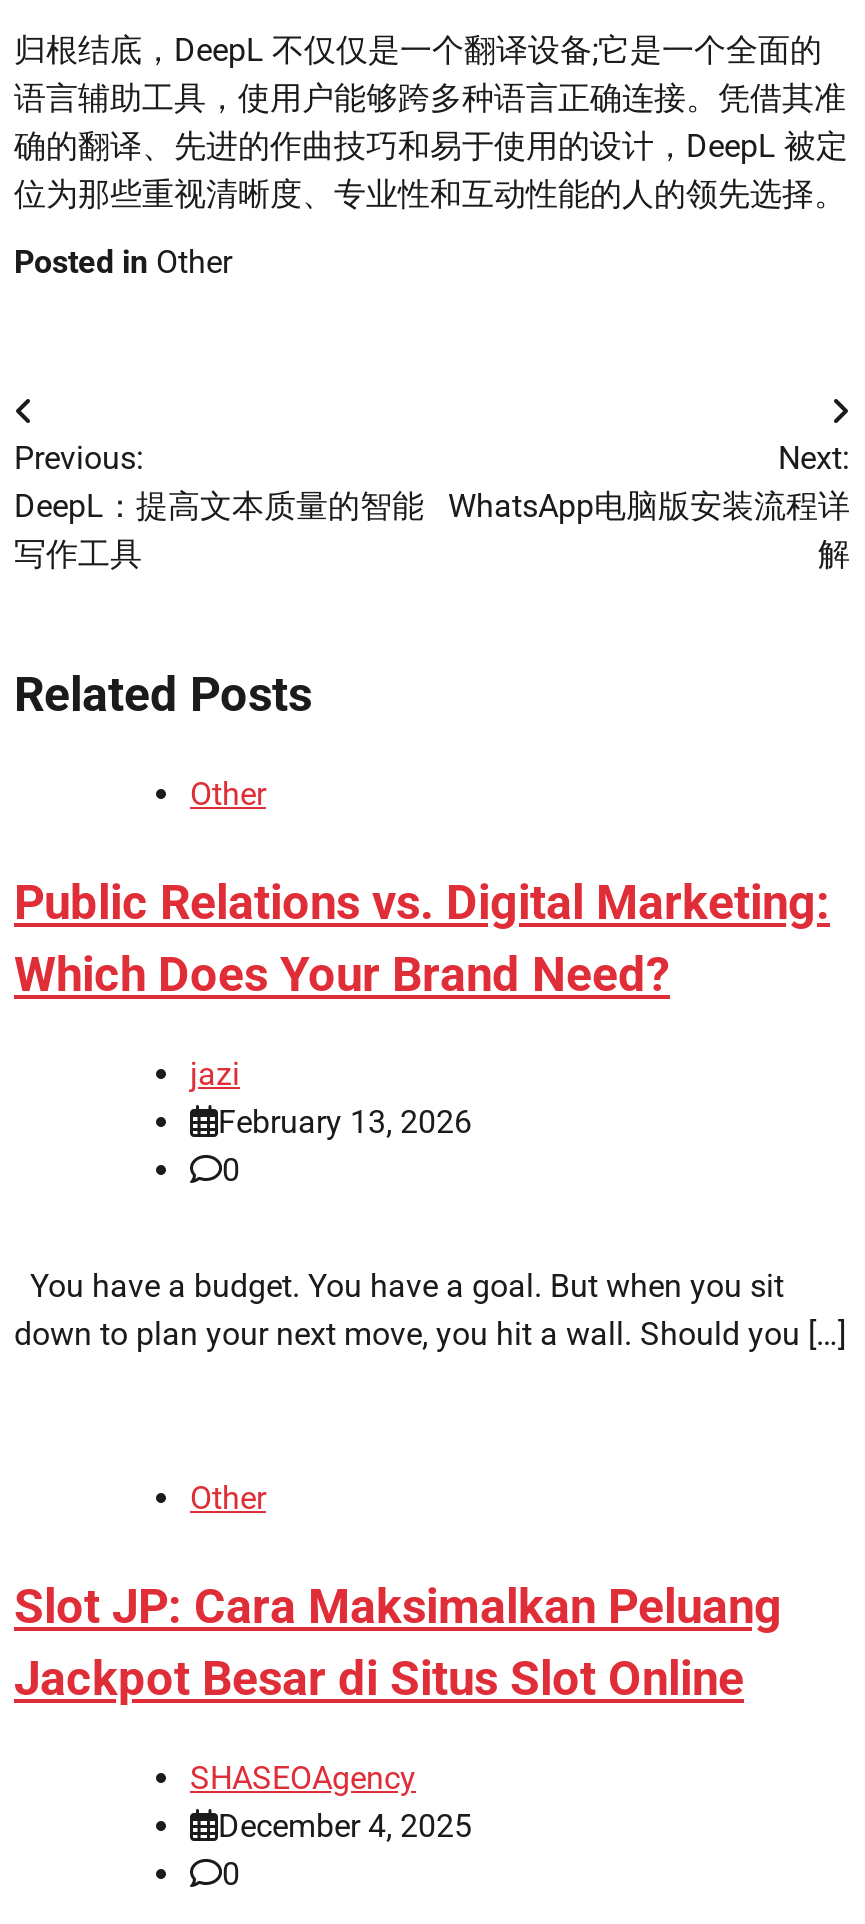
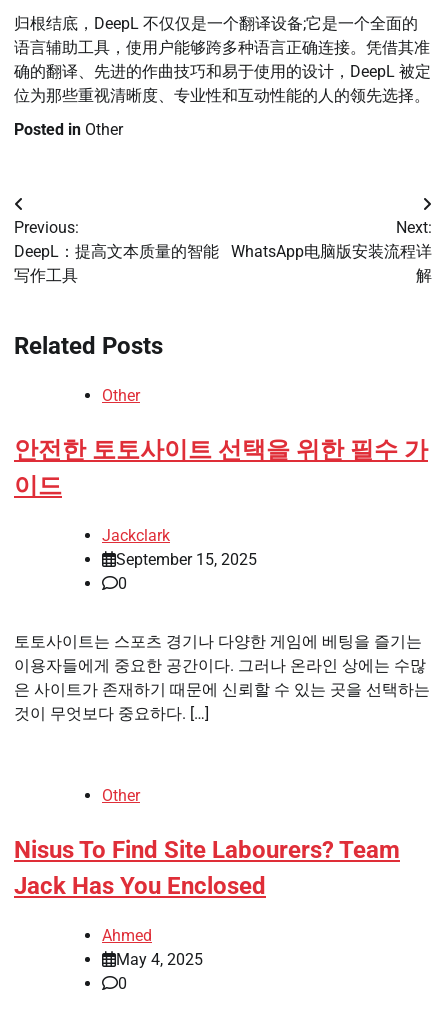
[14,875,830,1003] Public Relations vs. Digital Marketing: | Which Does Your Brand Need? -> [14,436,428,500] 안전한 토토사이트 선택을 위한 필수 가 | 이드
[190,1054,472,1140] jazi | February 13, 2026 -> [102,526,257,569] Jackclark | September 15, 2025
[14,1266,846,1352] You have a budget. You have a goal. But when you sit | down to plan your next move, you hit a wall. Should you […] -> [14,632,430,723] 토토사이트는 스포츠 경기나 다양한 게임에 베팅을 즐기는 | 이용자들에게 중요한 공간이다. 그러나 온라인 상에는 수많 | 은 사이트가 존재하기 때문에 신뢰할 수 있는 곳을 선택하는 | 것이 무엇보다 중요하다. […]
[14,1578,782,1706] Slot JP: Cara Maksimalkan Peluang | Jackpot Besar di Situs Slot Online -> [14,836,400,900] Nisus To Find Site Labourers? Team | Jack Has You Enclosed
[190,1758,472,1844] SHASEOAgency | December 4, 2025 -> [102,926,203,969] Ahmed | May 4, 2025

